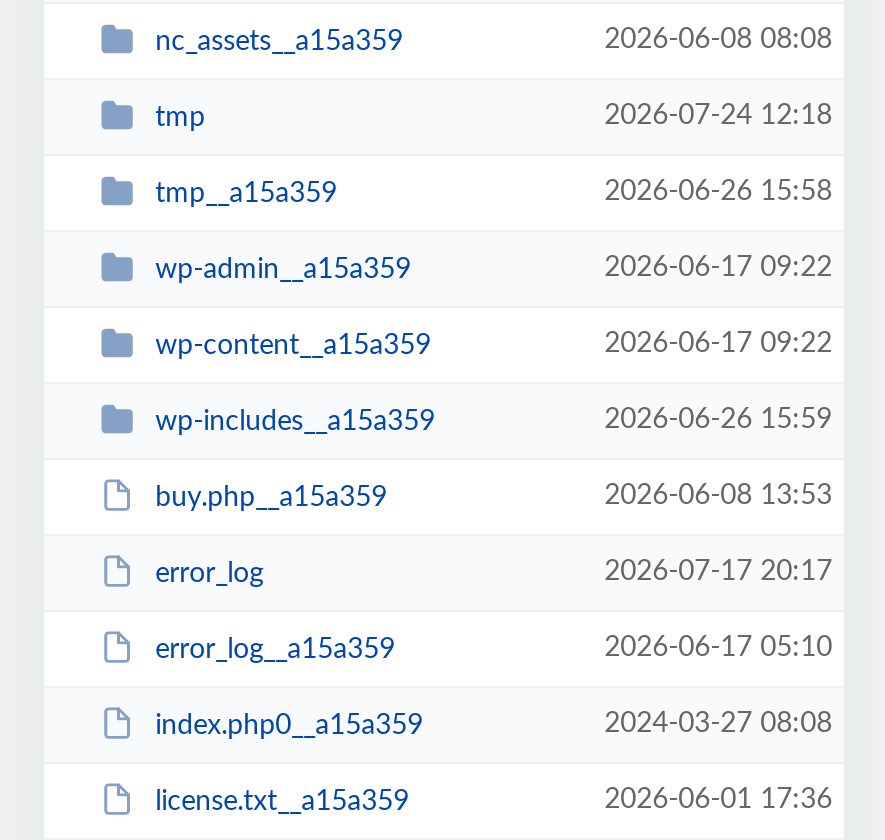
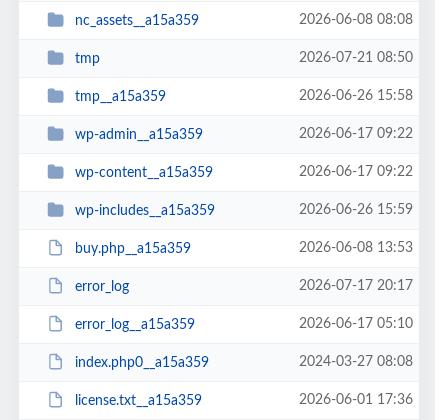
[604,102,832,130] 2026-07-24 12:18 -> [299,51,413,65] 2026-07-21 08:50

